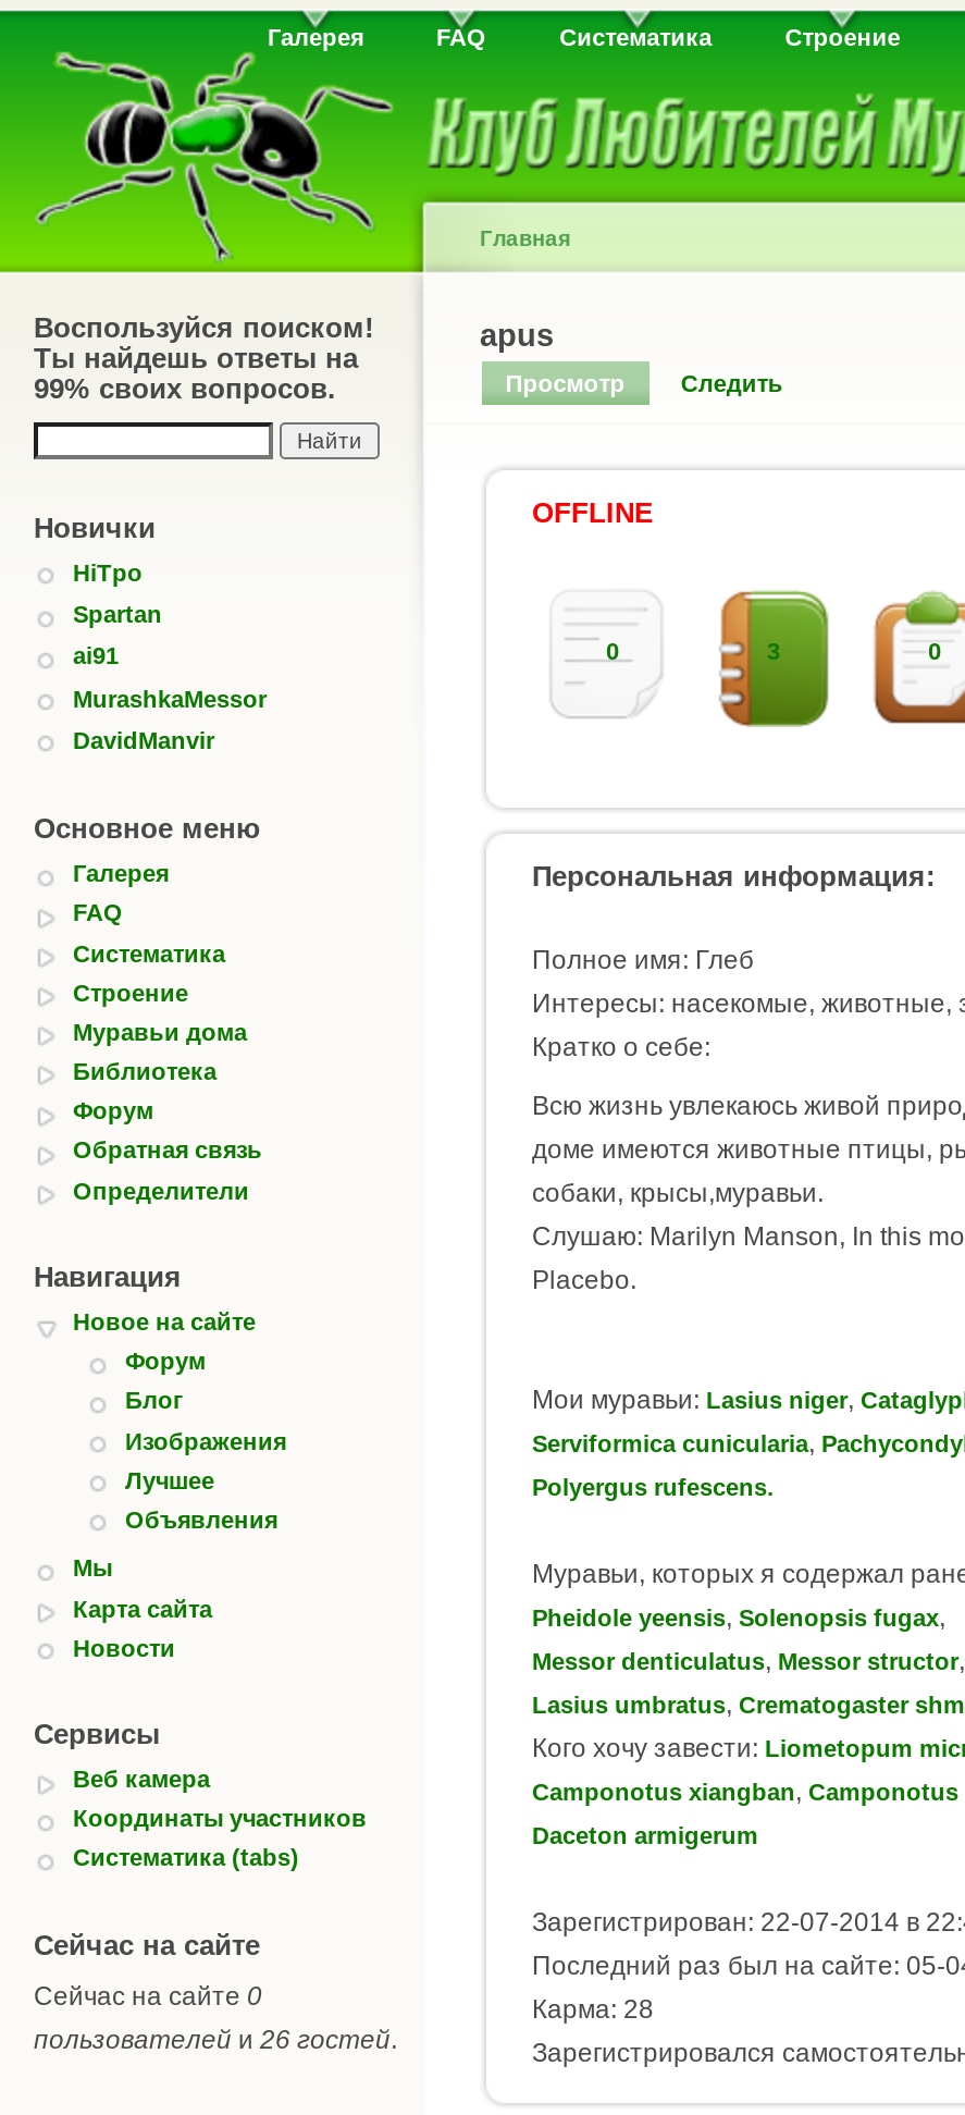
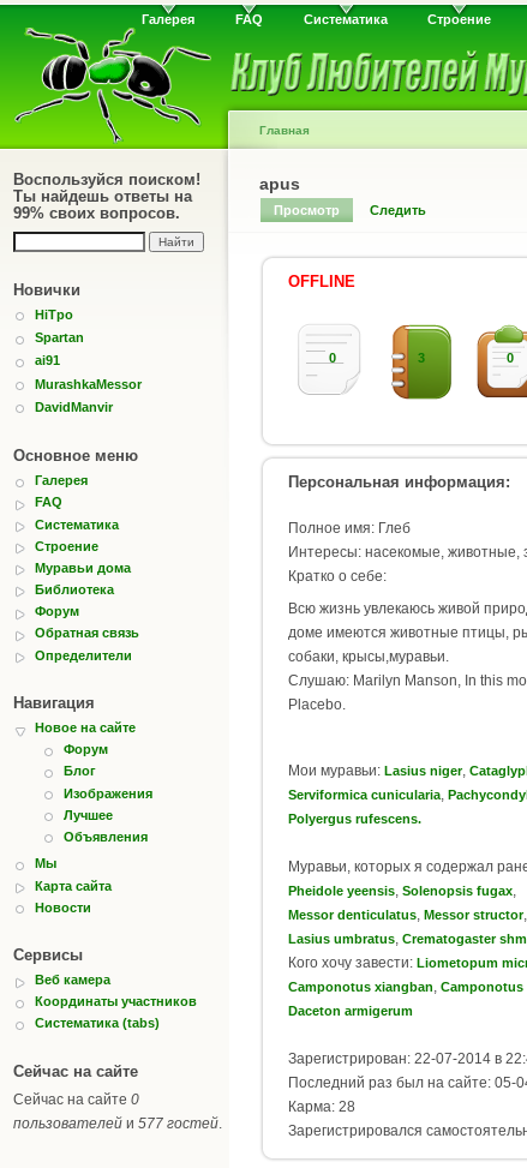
[34,2024,397,2055] пользователей и 26 гостей. -> [13,1115,222,1132] пользователей и 577 гостей.

